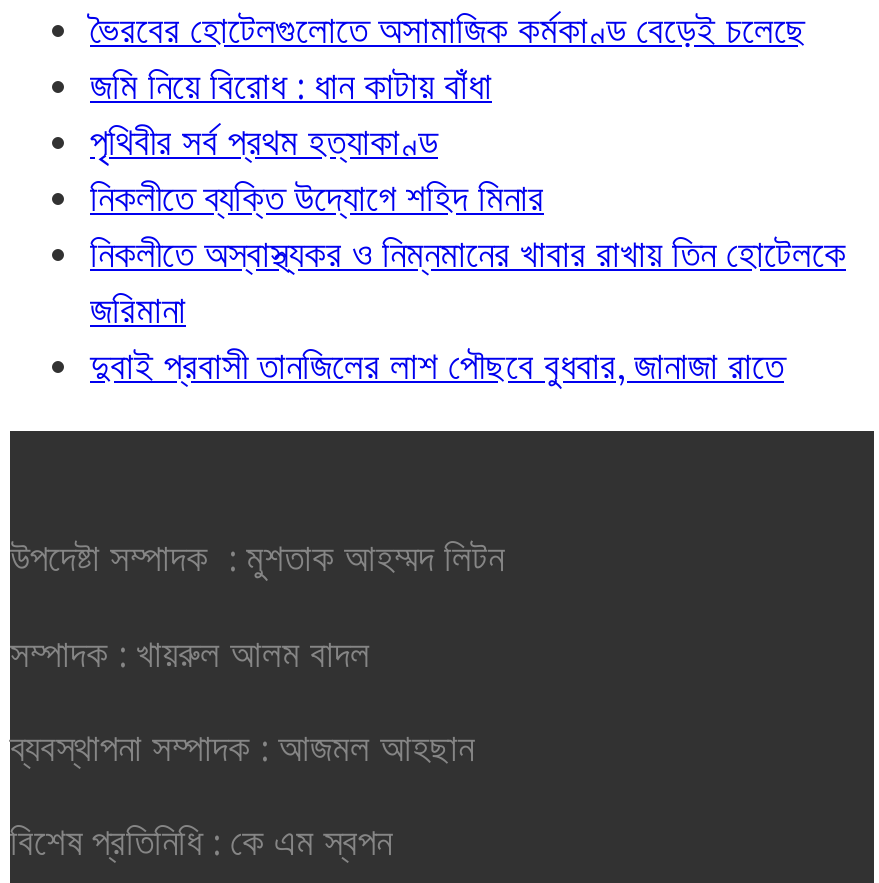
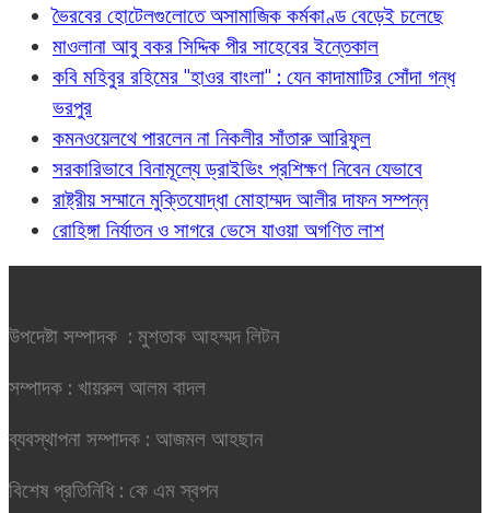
[90,61,846,389] জমি নিয়ে বিরোধ : ধান কাটায় বাঁধা | পৃথিবীর সর্ব প্রথম হত্যাকাণ্ড | নিকলীতে ব্যক্তি উদ্যোগে শহিদ মিনার | নিকলীতে অস্বাস্থ্যকর ও নিম্নমানের খাবার রাখায় তিন হোটেলকে | জরিমানা | দুবাই প্রবাসী তানজিলের লাশ পৌছবে বুধবার, জানাজা রাতে -> [53,33,455,243] মাওলানা আবু বকর সিদ্দিক পীর সাহেবের ইন্তেকাল | কবি মহিবুর রহিমের "হাওর বাংলা" : যেন কাদামাটির সোঁদা গন্ধ | ভরপুর | কমনওয়েলথে পারলেন না নিকলীর সাঁতারু আরিফুল | সরকারিভাবে বিনামূল্যে ড্রাইভিং প্রশিক্ষণ নিবেন যেভাবে | রাষ্ট্রীয় সম্মানে মুক্তিযোদ্ধা মোহাম্মদ আলীর দাফন সম্পন্ন | রোহিঙ্গা নির্যাতন ও সাগরে ভেসে যাওয়া অগণিত লাশ

